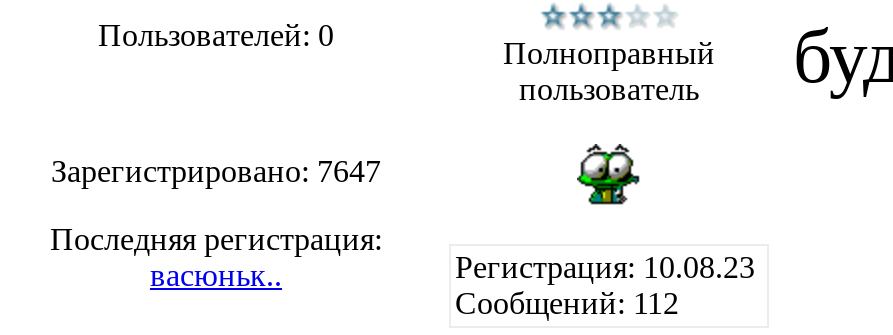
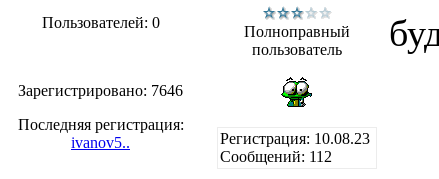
[51,154,381,188] Зарегистрировано: 7647 -> [18,82,183,99] Зарегистрировано: 7646
[150,258,282,292] васюньк.. -> [71,134,130,151] ivanov5..

